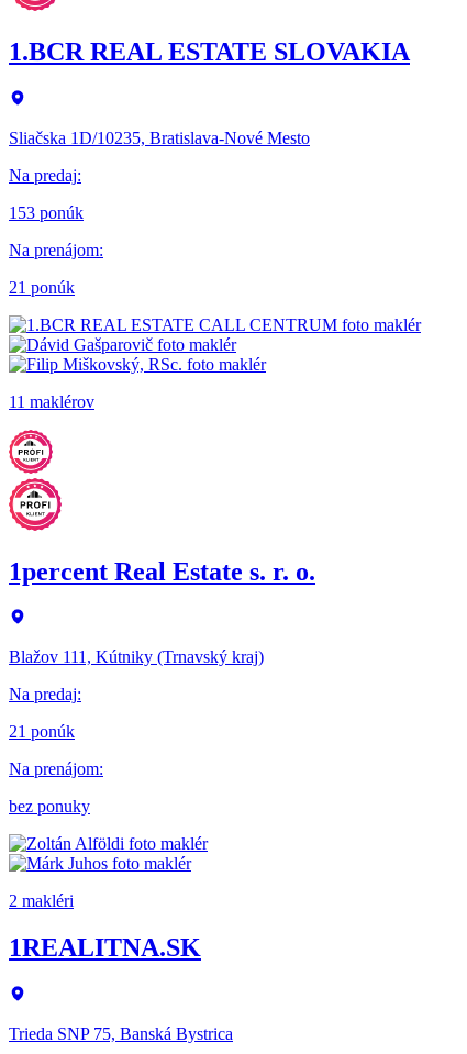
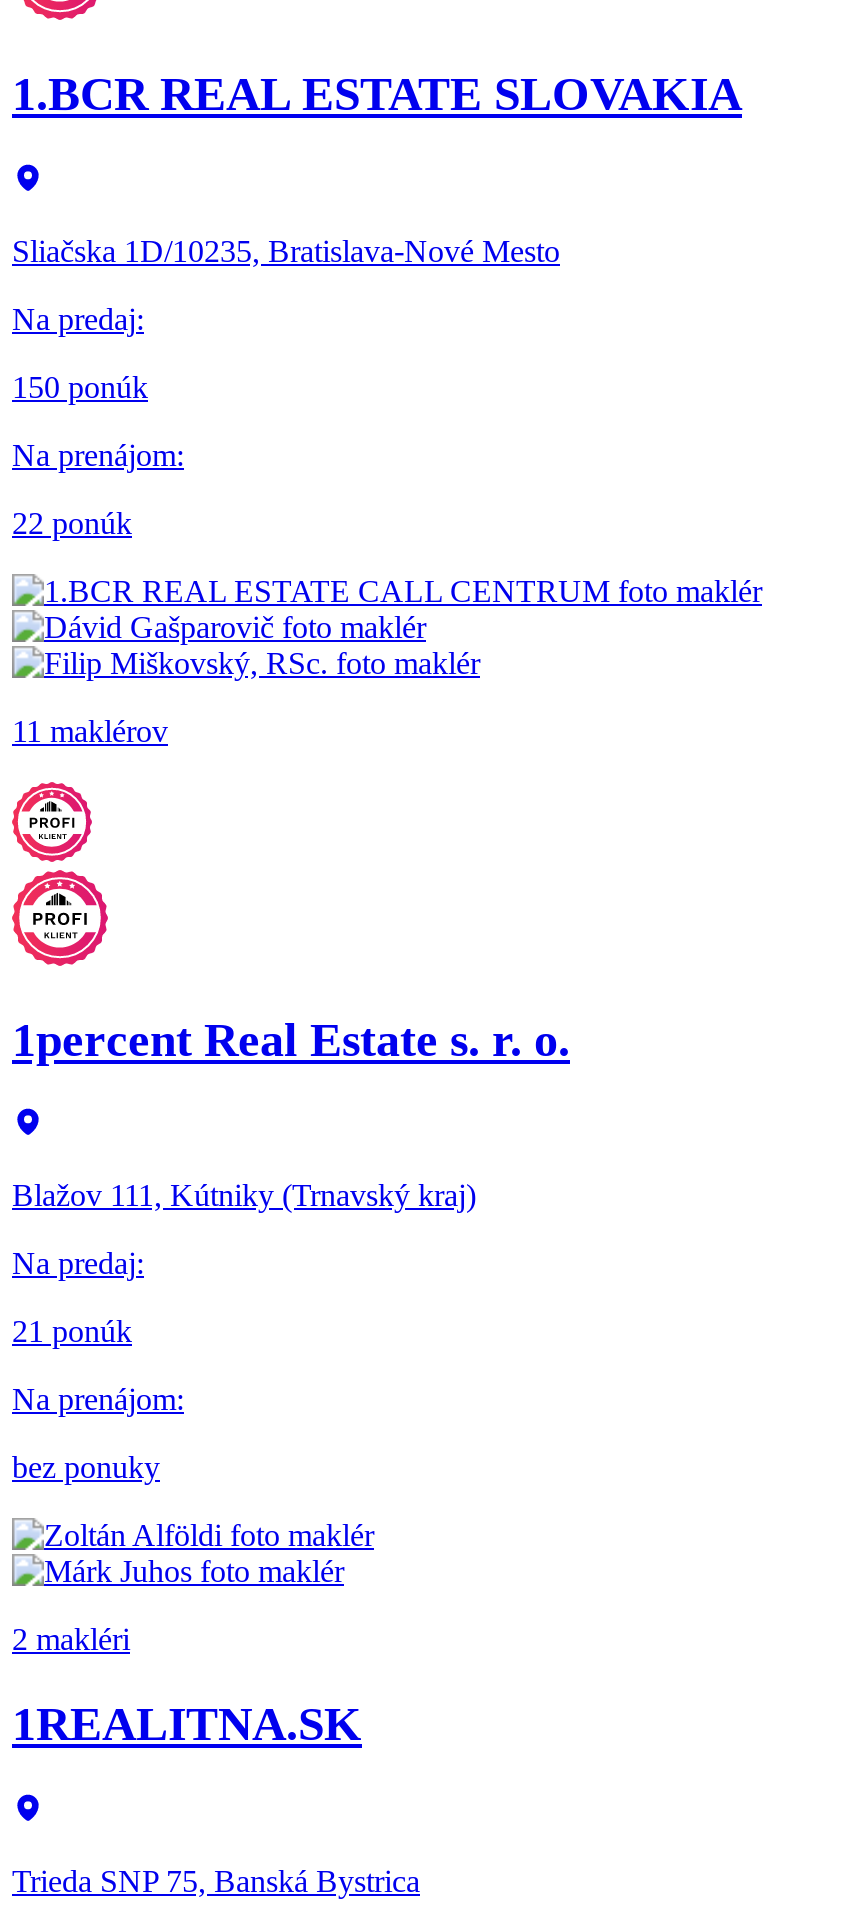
[9,203,84,222] 153 ponúk -> [12,369,148,403] 150 ponúk
[9,278,75,296] 21 ponúk -> [12,505,132,539] 22 ponúk

